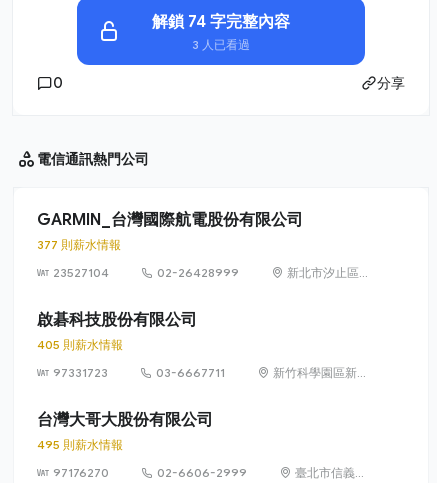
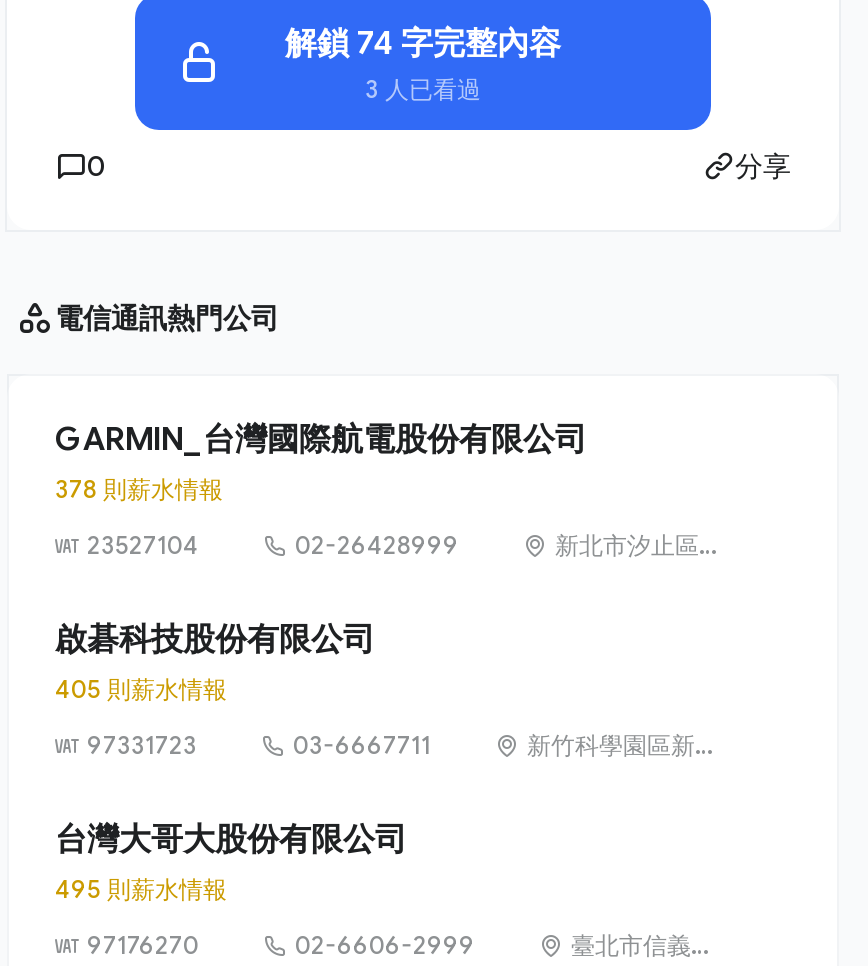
[37,237,121,252] 377 則薪水情報 -> [55,474,223,504] 378 則薪水情報

